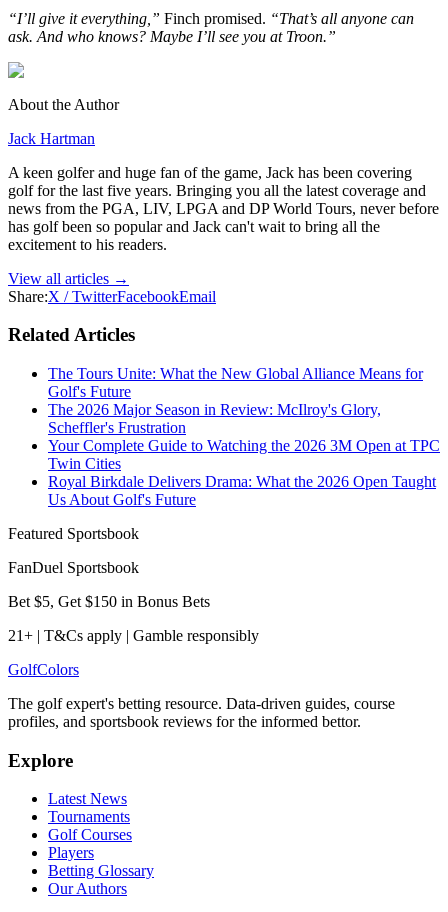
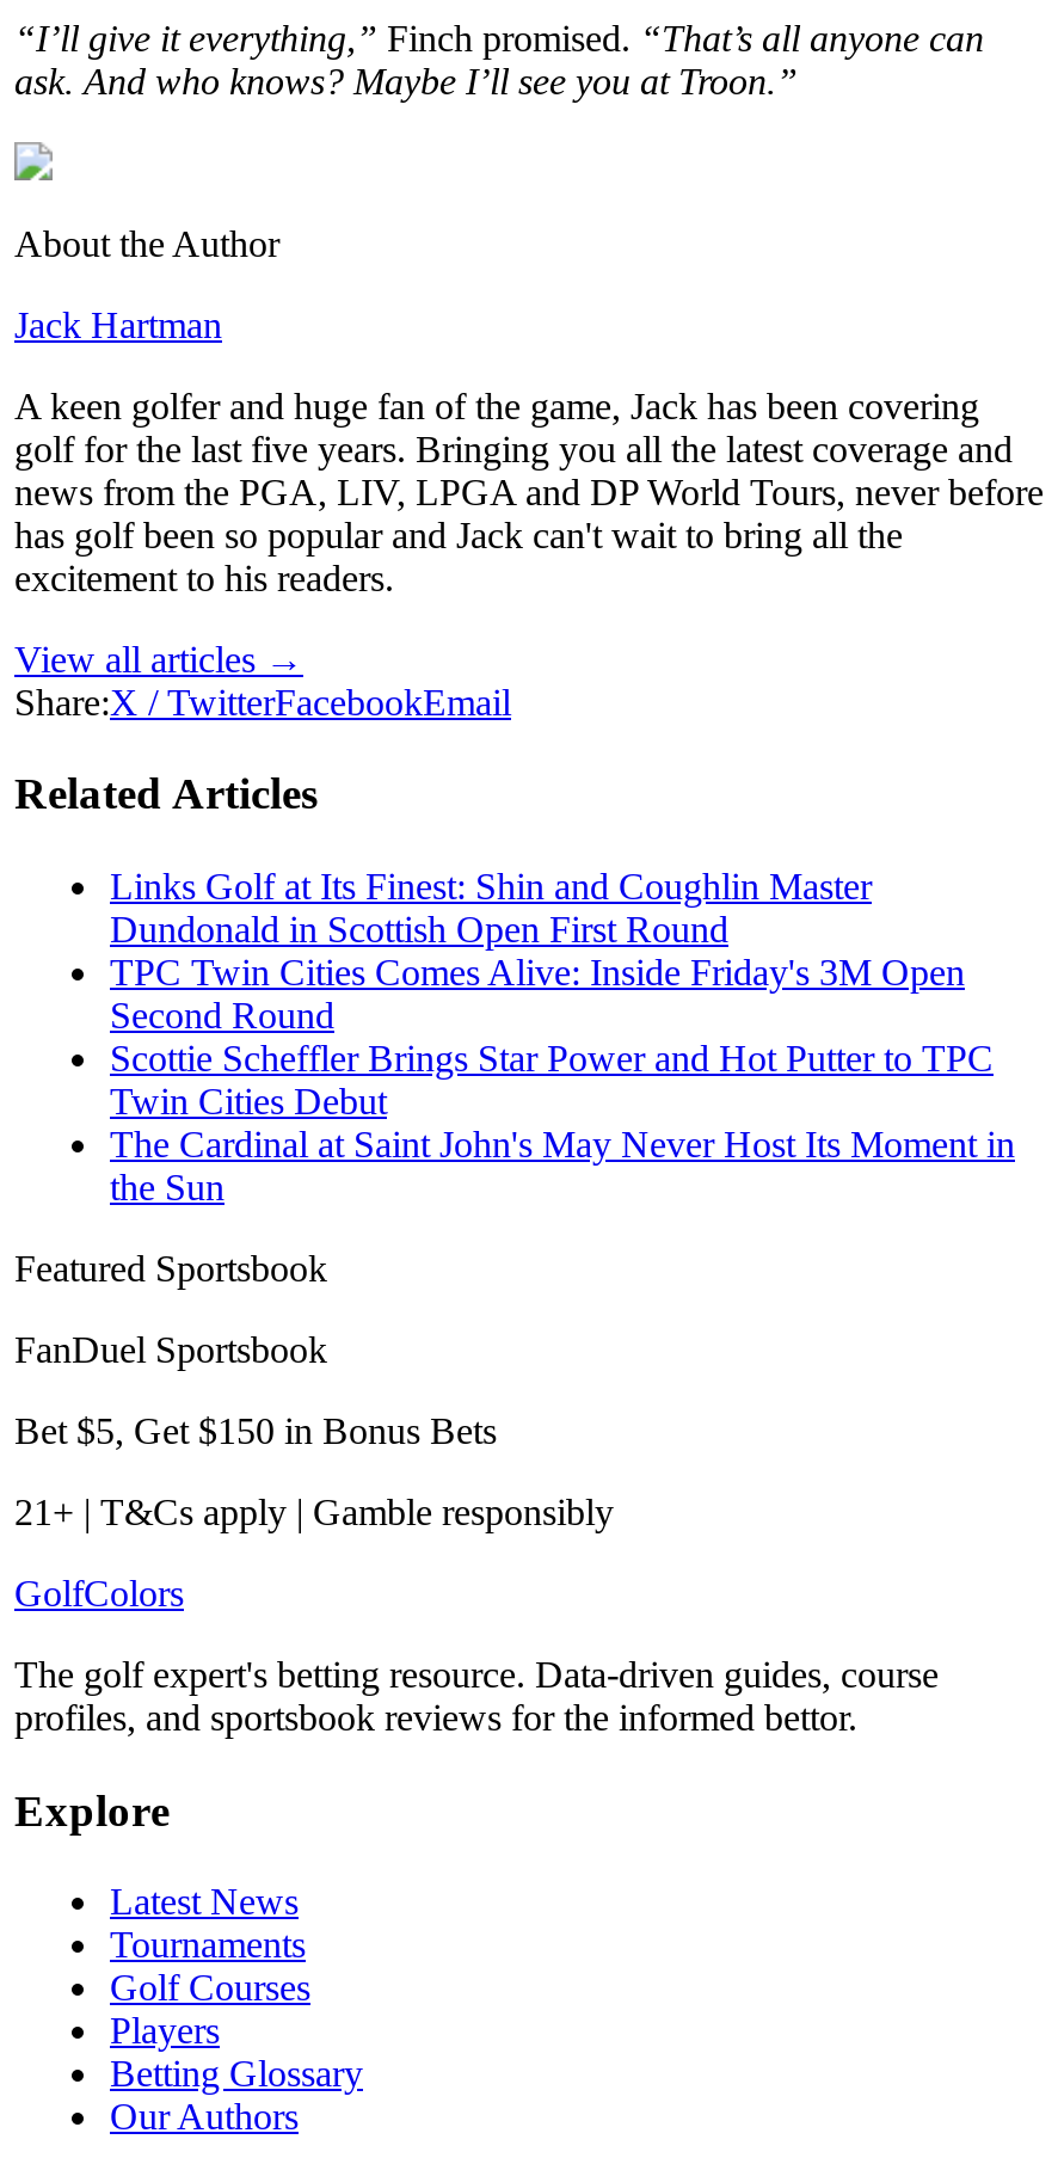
[48,365,440,508] The Tours Unite: What the New Global Alliance Means for | Golf's Future | The 2026 Major Season in Review: McIlroy's Glory, | Scheffler's Frustration | Your Complete Guide to Watching the 2026 3M Open at TPC | Twin Cities | Royal Birkdale Delivers Drama: What the 2026 Open Taught | Us About Golf's Future -> [110,866,1015,1207] Links Golf at Its Finest: Shin and Coughlin Master | Dundonald in Scottish Open First Round | TPC Twin Cities Comes Alive: Inside Friday's 3M Open | Second Round | Scottie Scheffler Brings Star Power and Hot Putter to TPC | Twin Cities Debut | The Cardinal at Saint John's May Never Host Its Moment in | the Sun

